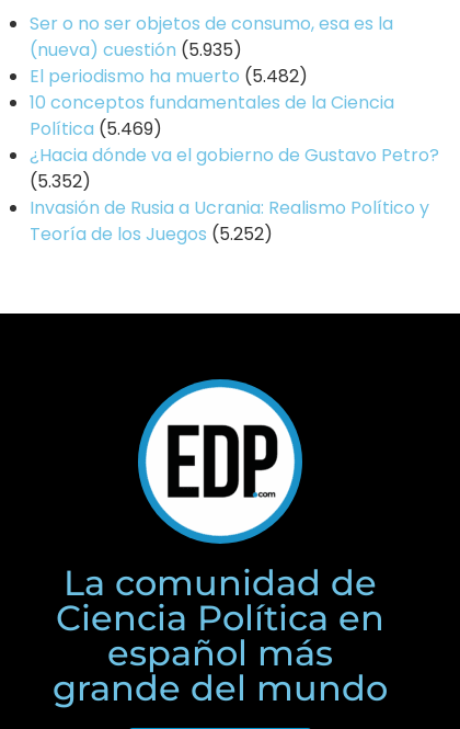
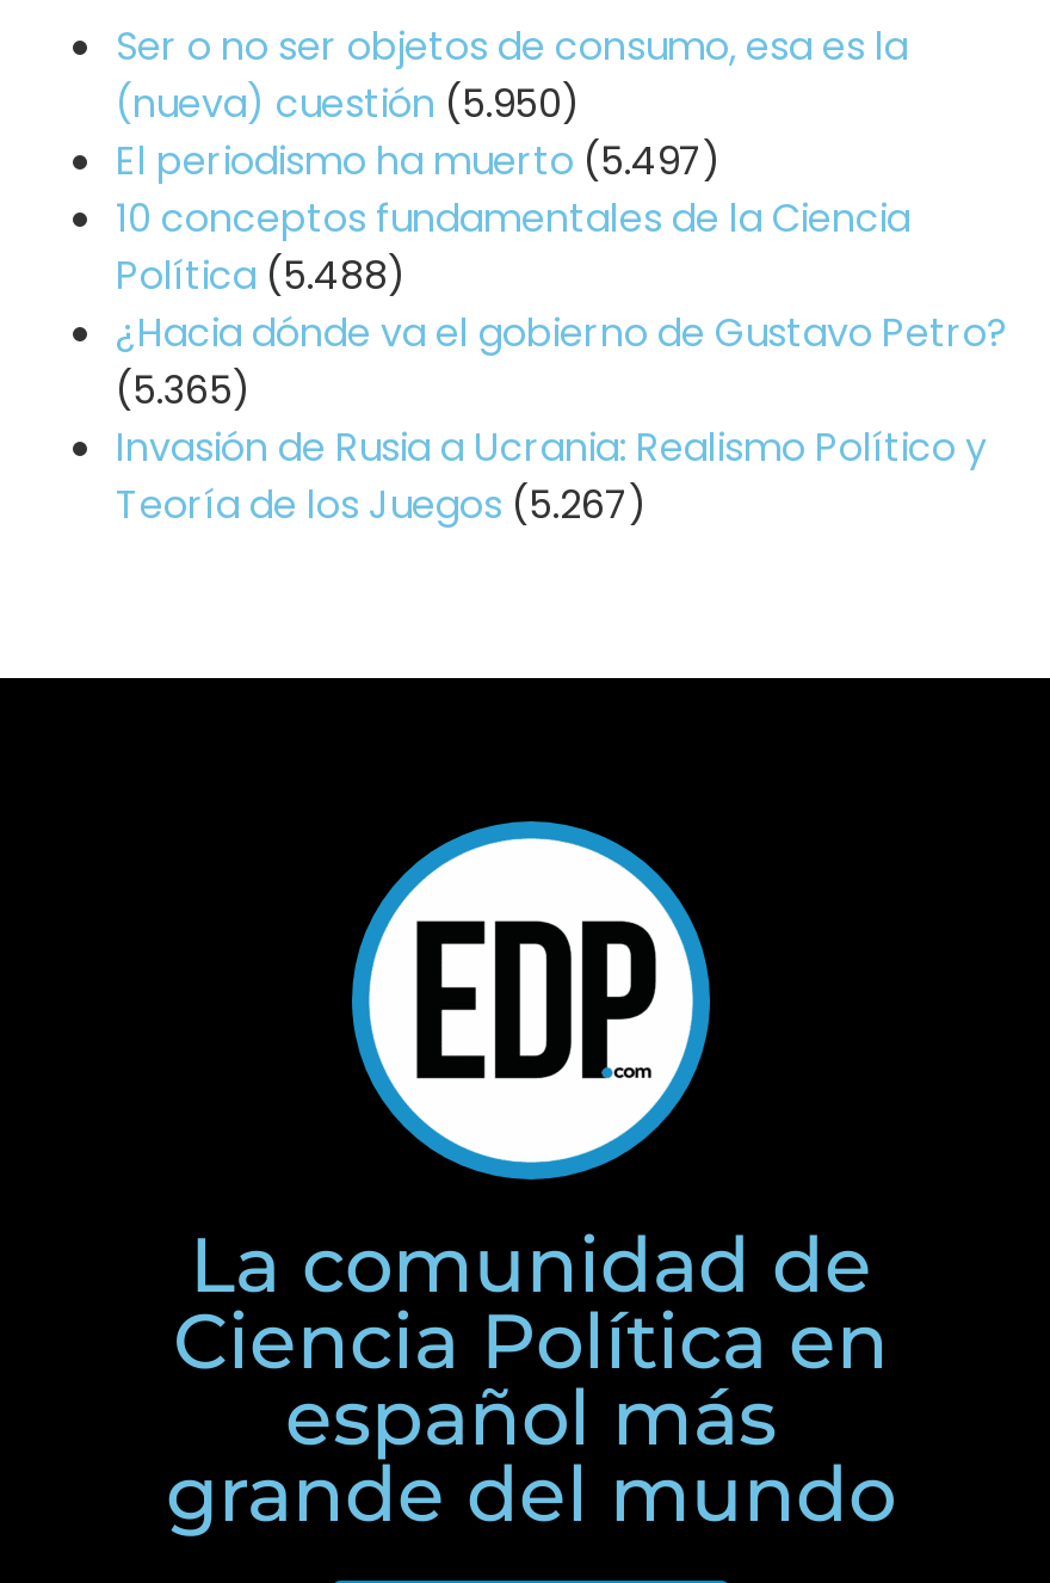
[30,37,242,62] (nueva) cuestión (5.935) -> [116,76,581,131] (nueva) cuestión (5.950)
[30,64,308,89] El periodismo ha muerto (5.482) -> [116,134,722,189] El periodismo ha muerto (5.497)
[30,116,162,141] Política (5.469) -> [116,248,407,303] Política (5.488)
[30,169,91,194] (5.352) -> [116,363,252,418] (5.365)
[30,221,273,247] Teoría de los Juegos (5.252) -> [116,478,648,532] Teoría de los Juegos (5.267)

